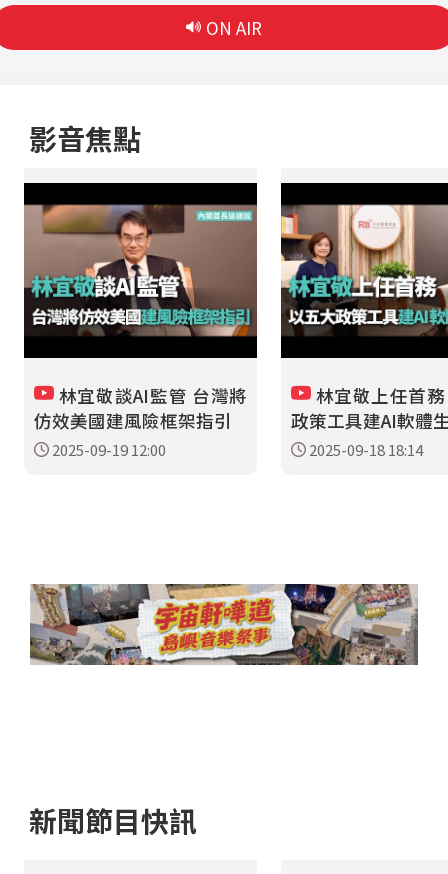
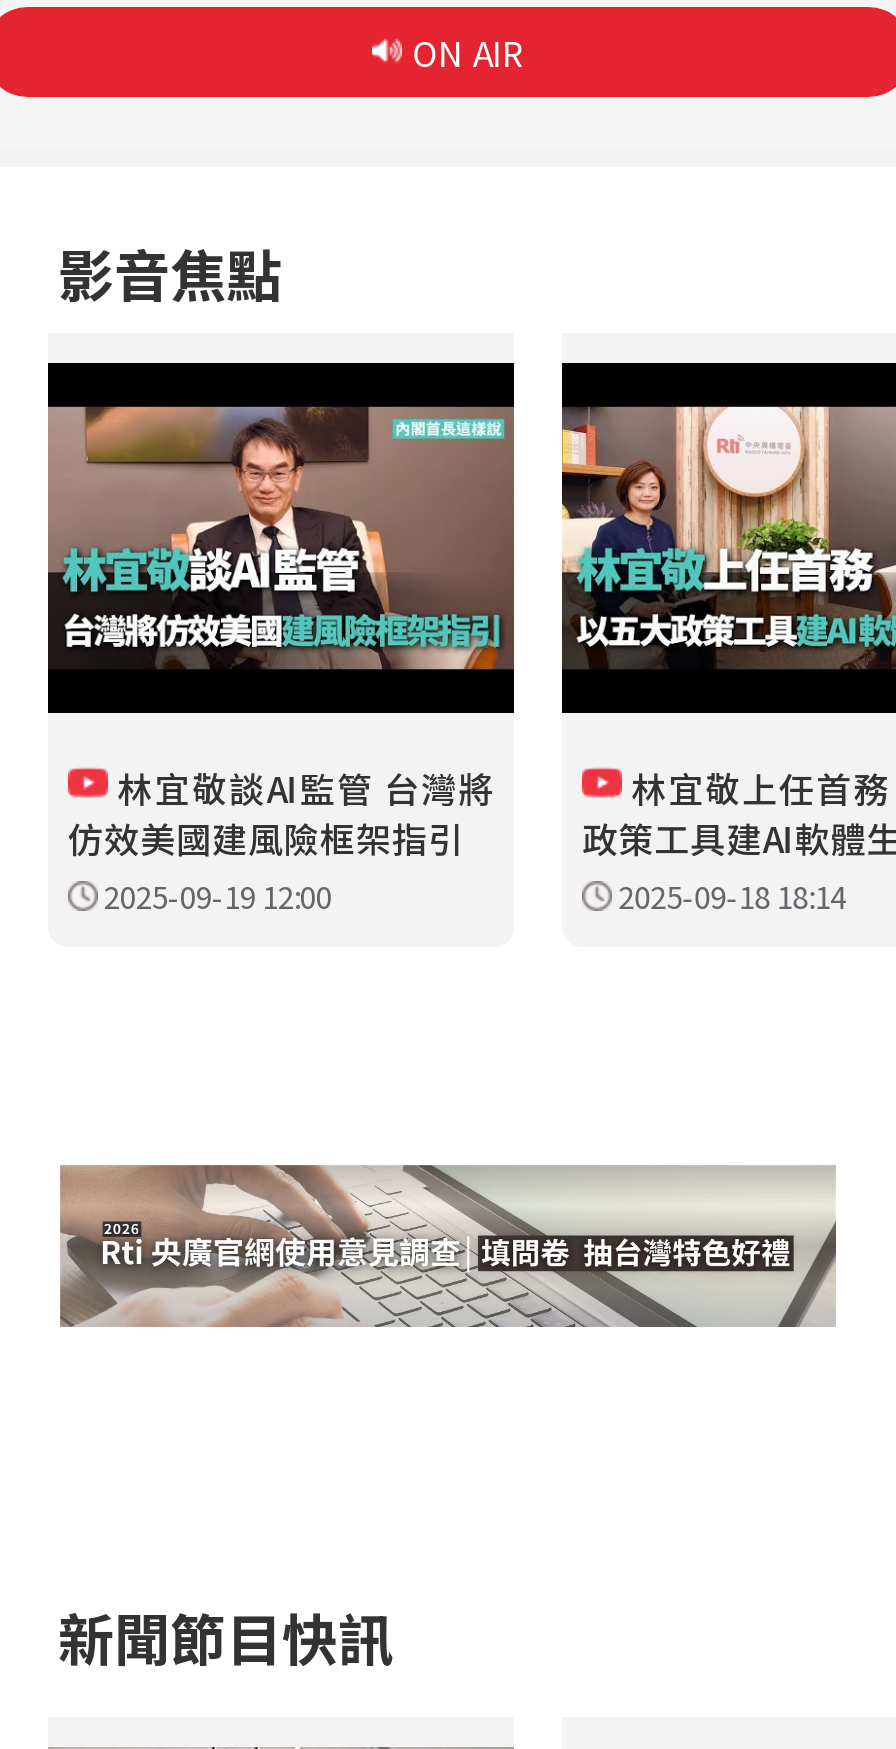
[30,584,418,665] [image] -> [60,1165,836,1327] [image]

